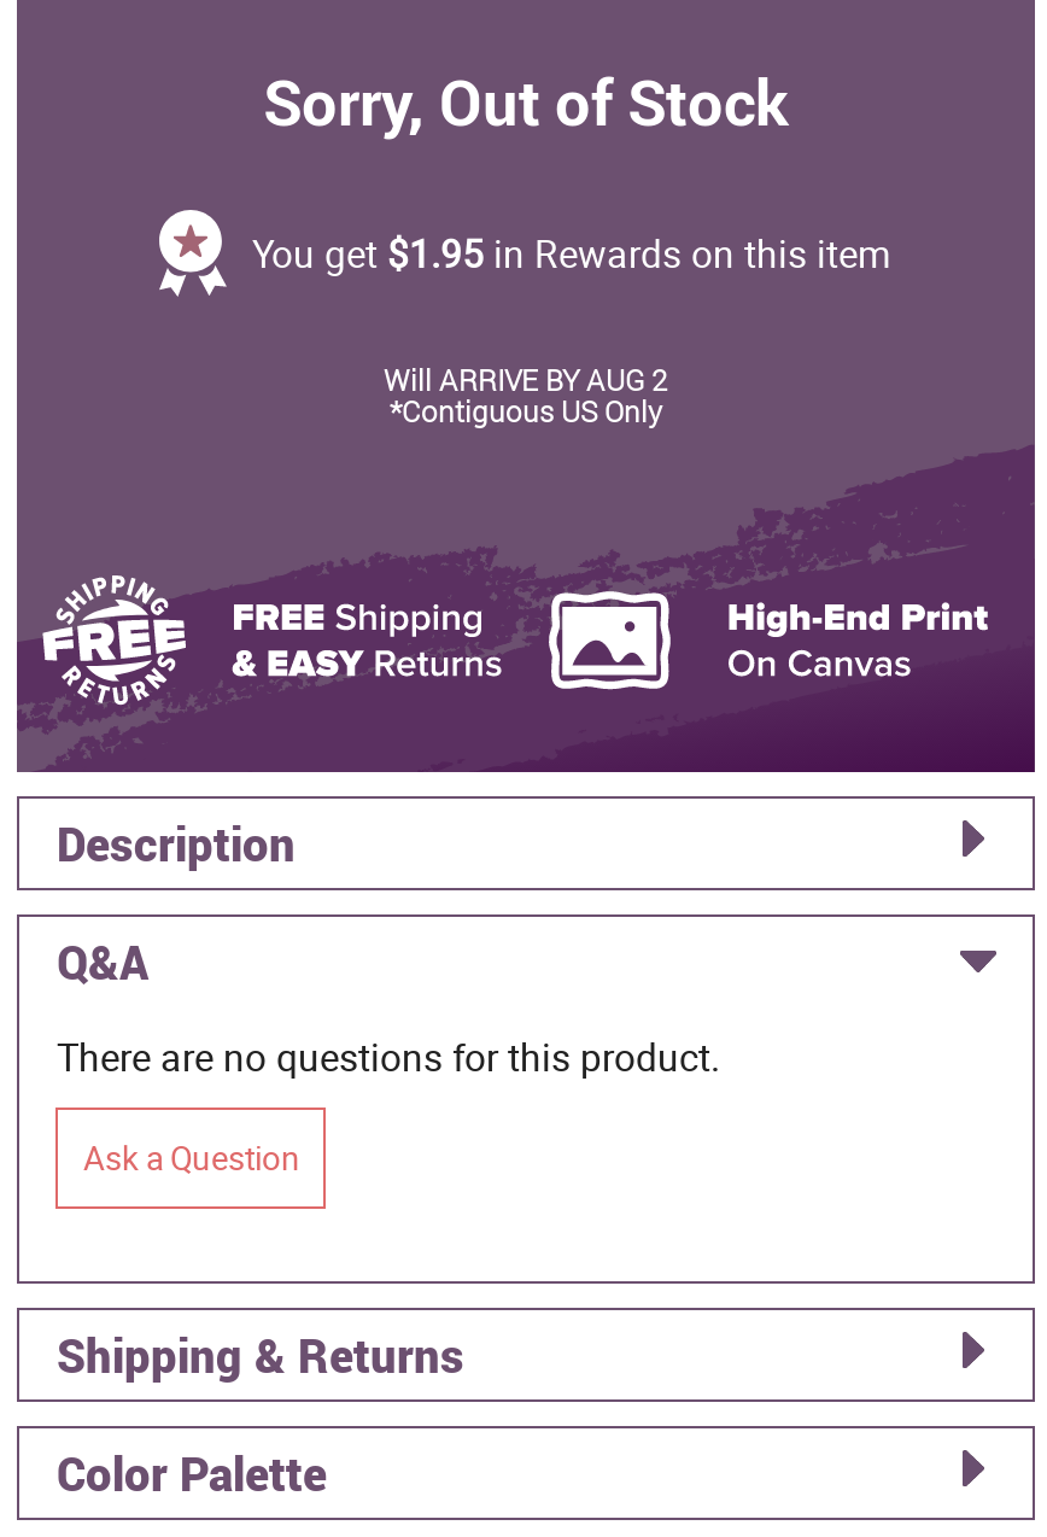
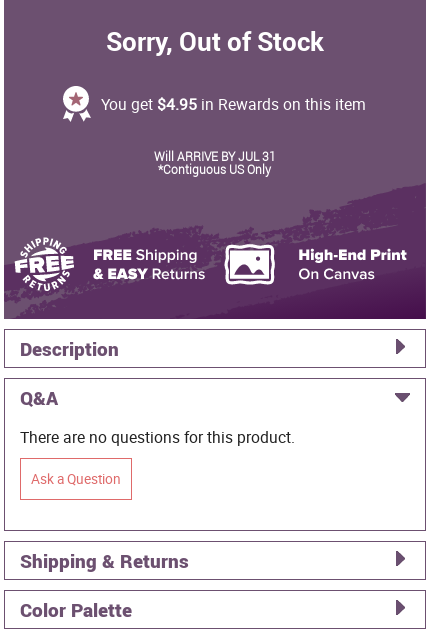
[252,228,891,281] You get $1.95 in Rewards on this item -> [101,93,366,115] You get $4.95 in Rewards on this item
[384,360,668,399] Will ARRIVE BY AUG 2 -> [154,148,276,164] Will ARRIVE BY JUL 31

